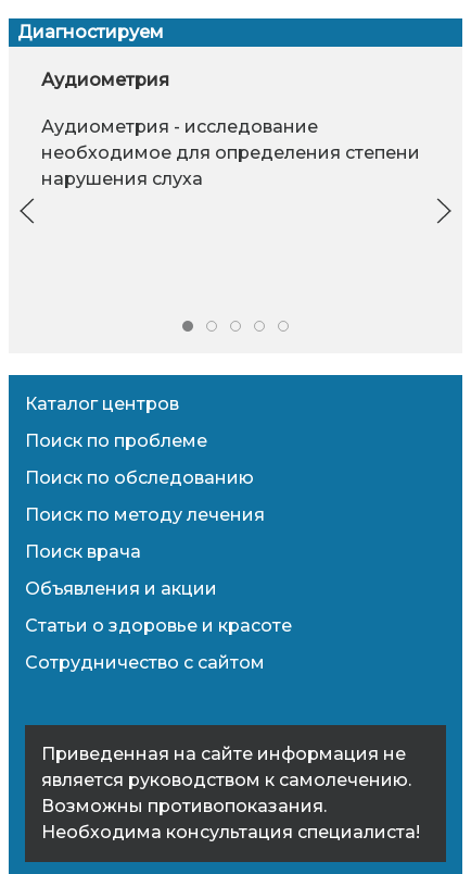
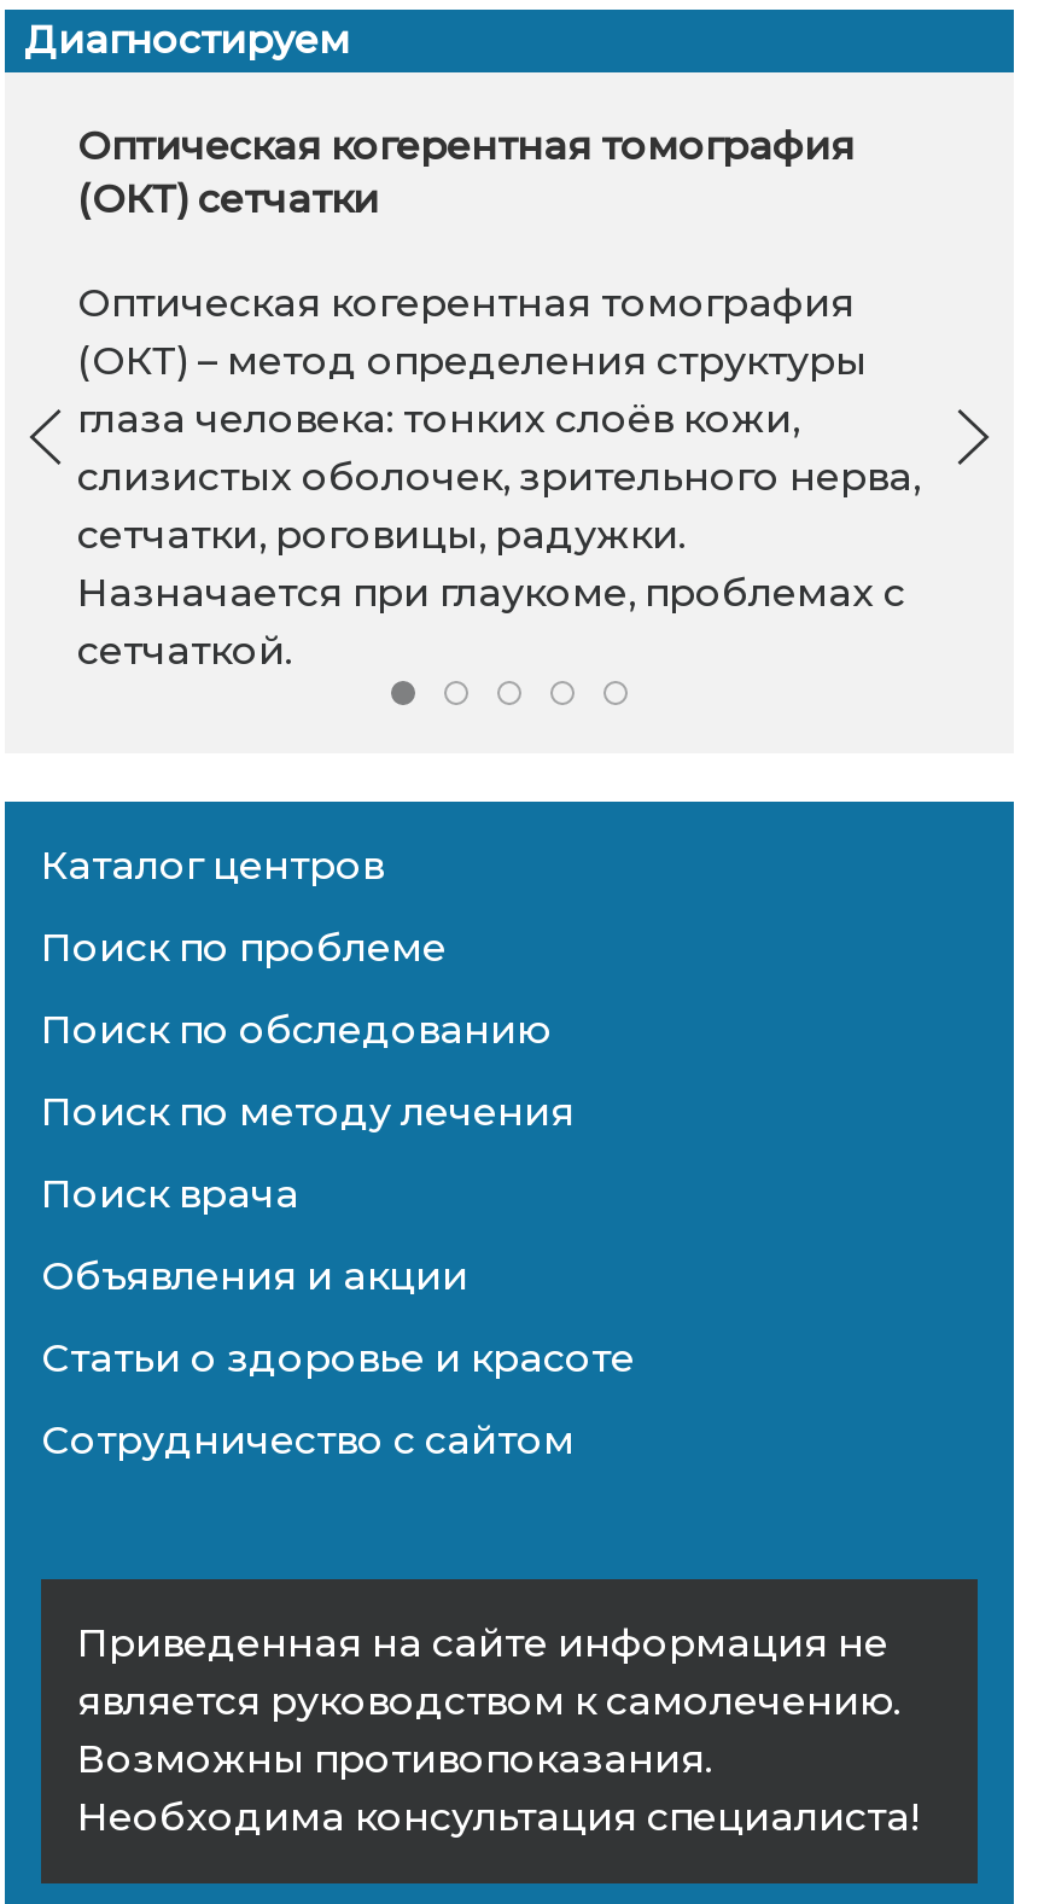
[41,70,169,91] Аудиометрия -> [77,124,855,223] Оптическая когерентная томография | (ОКТ) сетчатки
[41,117,420,189] Аудиометрия - исследование | необходимое для определения степени | нарушения слуха -> [77,281,920,674] Оптическая когерентная томография | (ОКТ) – метод определения структуры | глаза человека: тонких слоёв кожи, | слизистых оболочек, зрительного нерва, | сетчатки, роговицы, радужки. | Назначается при глаукоме, проблемах с | сетчаткой.

